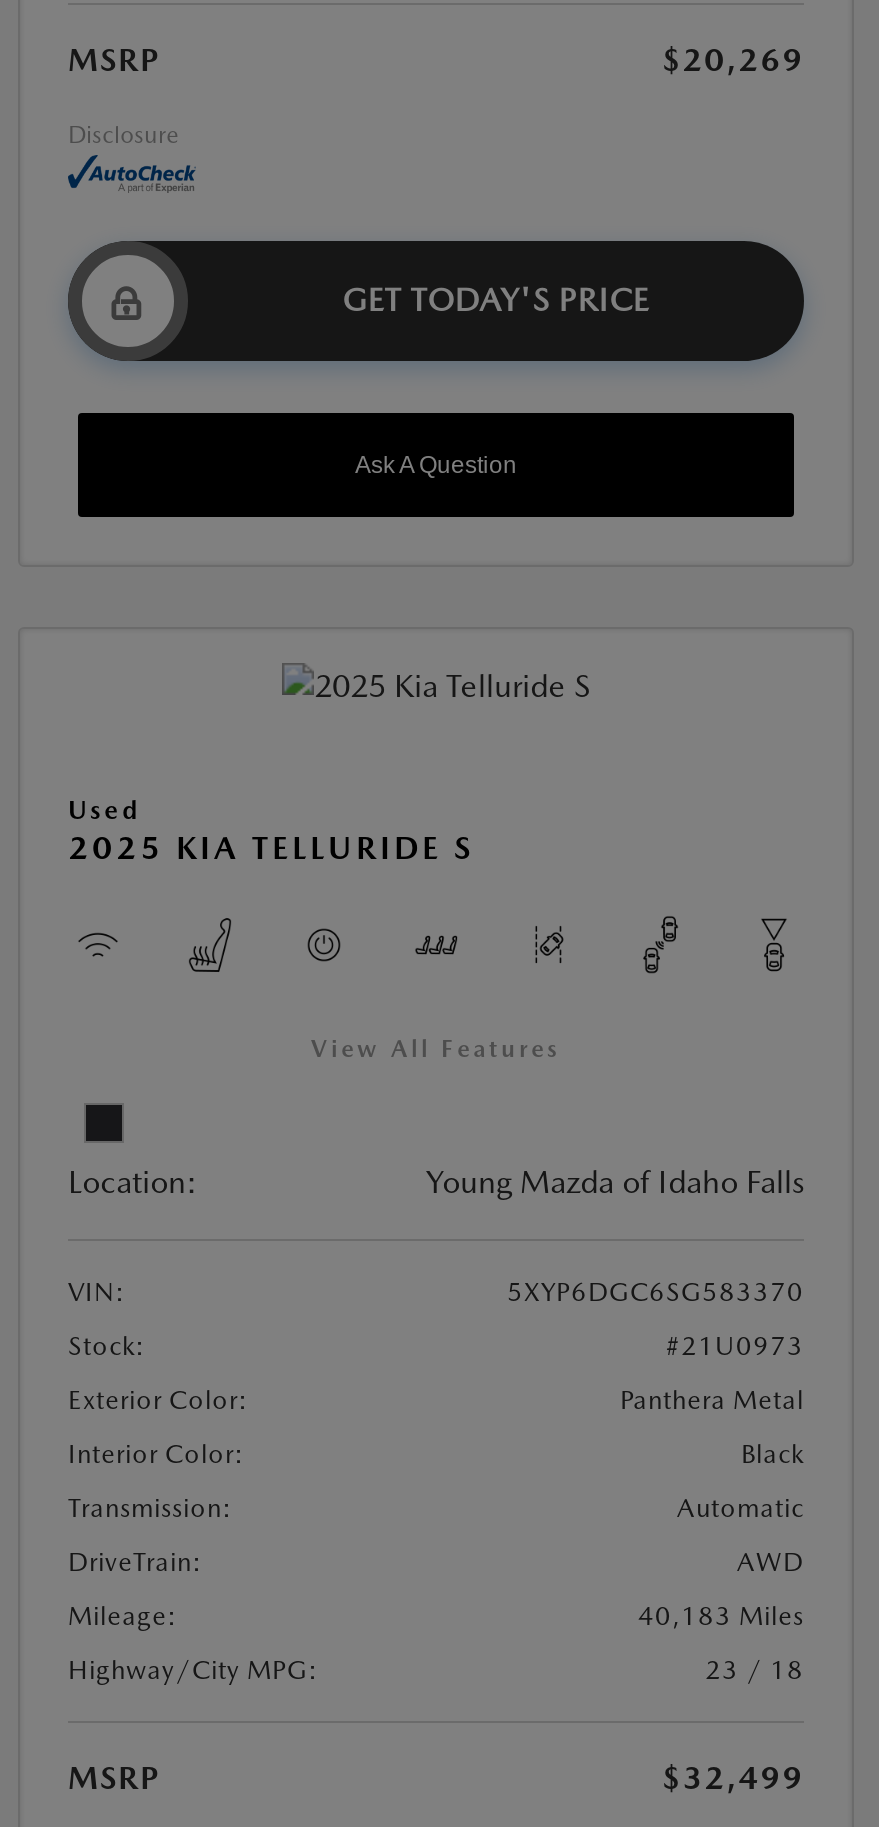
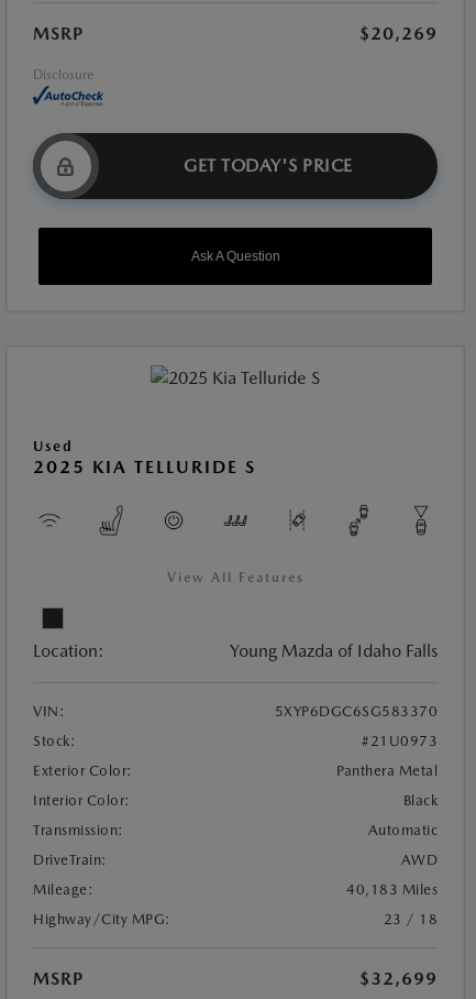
[662,1759,804,1797] $32,499 -> [359,968,438,989] $32,699

